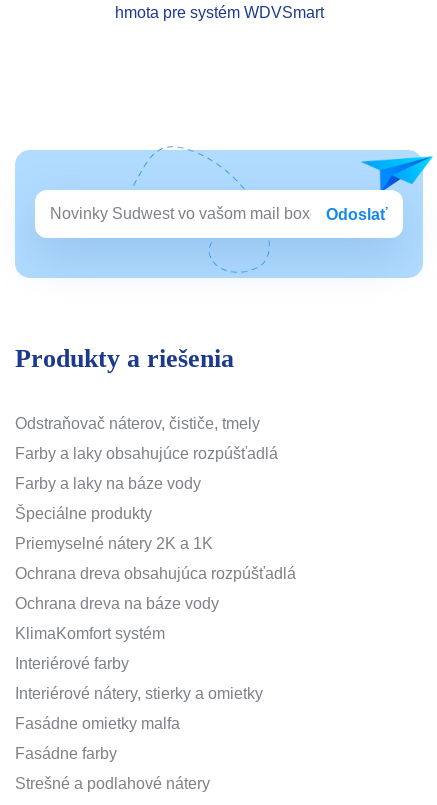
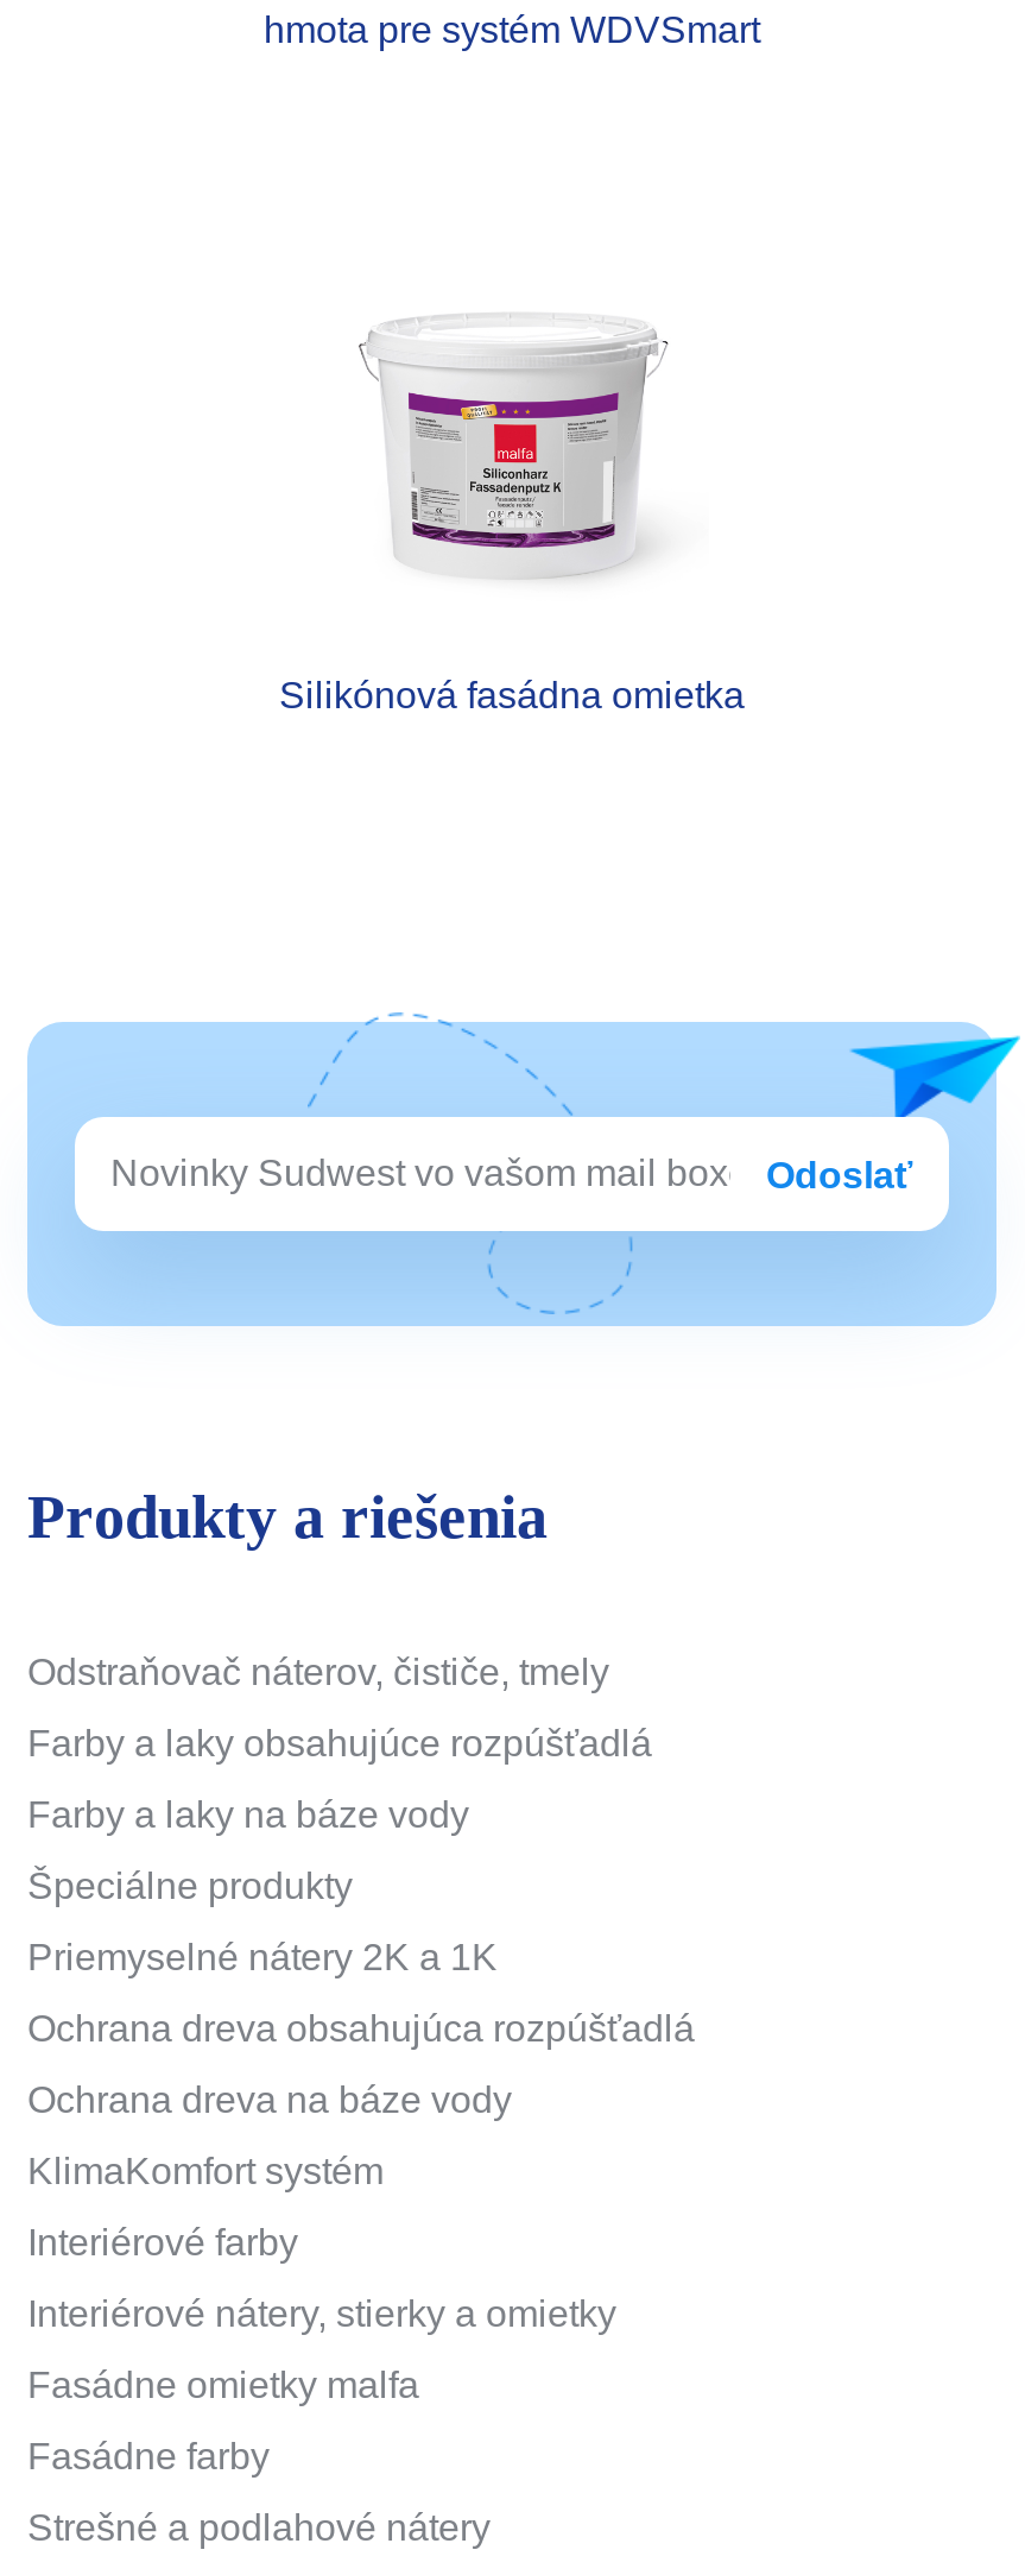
none -> [279,311,745,715] [image] | Silikónová fasádna omietka

